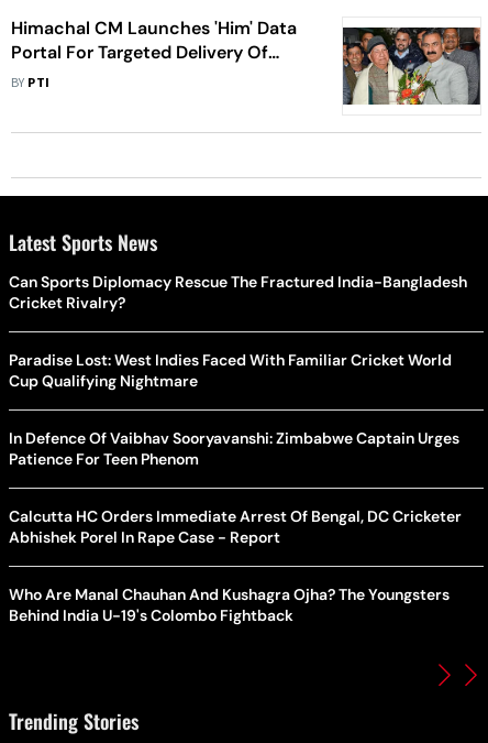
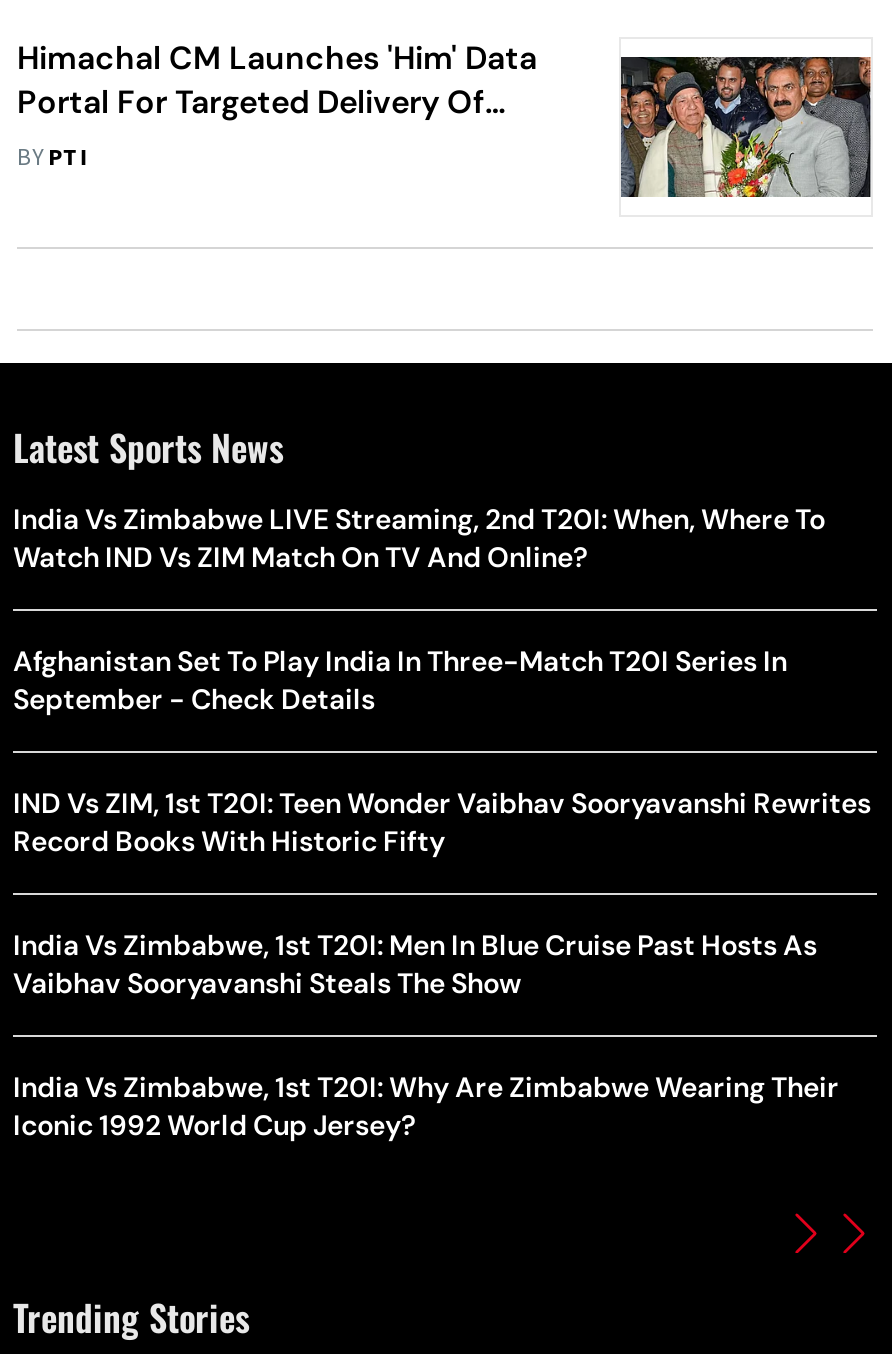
[9,272,467,313] Can Sports Diplomacy Rescue The Fractured India-Bangladesh | Cricket Rivalry? -> [13,501,825,575] India Vs Zimbabwe LIVE Streaming, 2nd T20I: When, Where To | Watch IND Vs ZIM Match On TV And Online?
[9,350,452,391] Paradise Lost: West Indies Faced With Familiar Cricket World | Cup Qualifying Nightmare -> [13,643,787,717] Afghanistan Set To Play India In Three-Match T20I Series In | September - Check Details
[9,428,459,469] In Defence Of Vaibhav Sooryavanshi: Zimbabwe Captain Urges | Patience For Teen Phenom -> [13,785,871,859] IND Vs ZIM, 1st T20I: Teen Wonder Vaibhav Sooryavanshi Rewrites | Record Books With Historic Fifty
[9,506,462,547] Calcutta HC Orders Immediate Arrest Of Bengal, DC Cricketer | Abhishek Porel In Rape Case - Report -> [13,927,817,1001] India Vs Zimbabwe, 1st T20I: Men In Blue Cruise Past Hosts As | Vaibhav Sooryavanshi Steals The Show
[9,584,450,625] Who Are Manal Chauhan And Kushagra Ojha? The Youngsters | Behind India U-19's Colombo Fightback -> [13,1069,839,1143] India Vs Zimbabwe, 1st T20I: Why Are Zimbabwe Wearing Their | Iconic 1992 World Cup Jersey?

